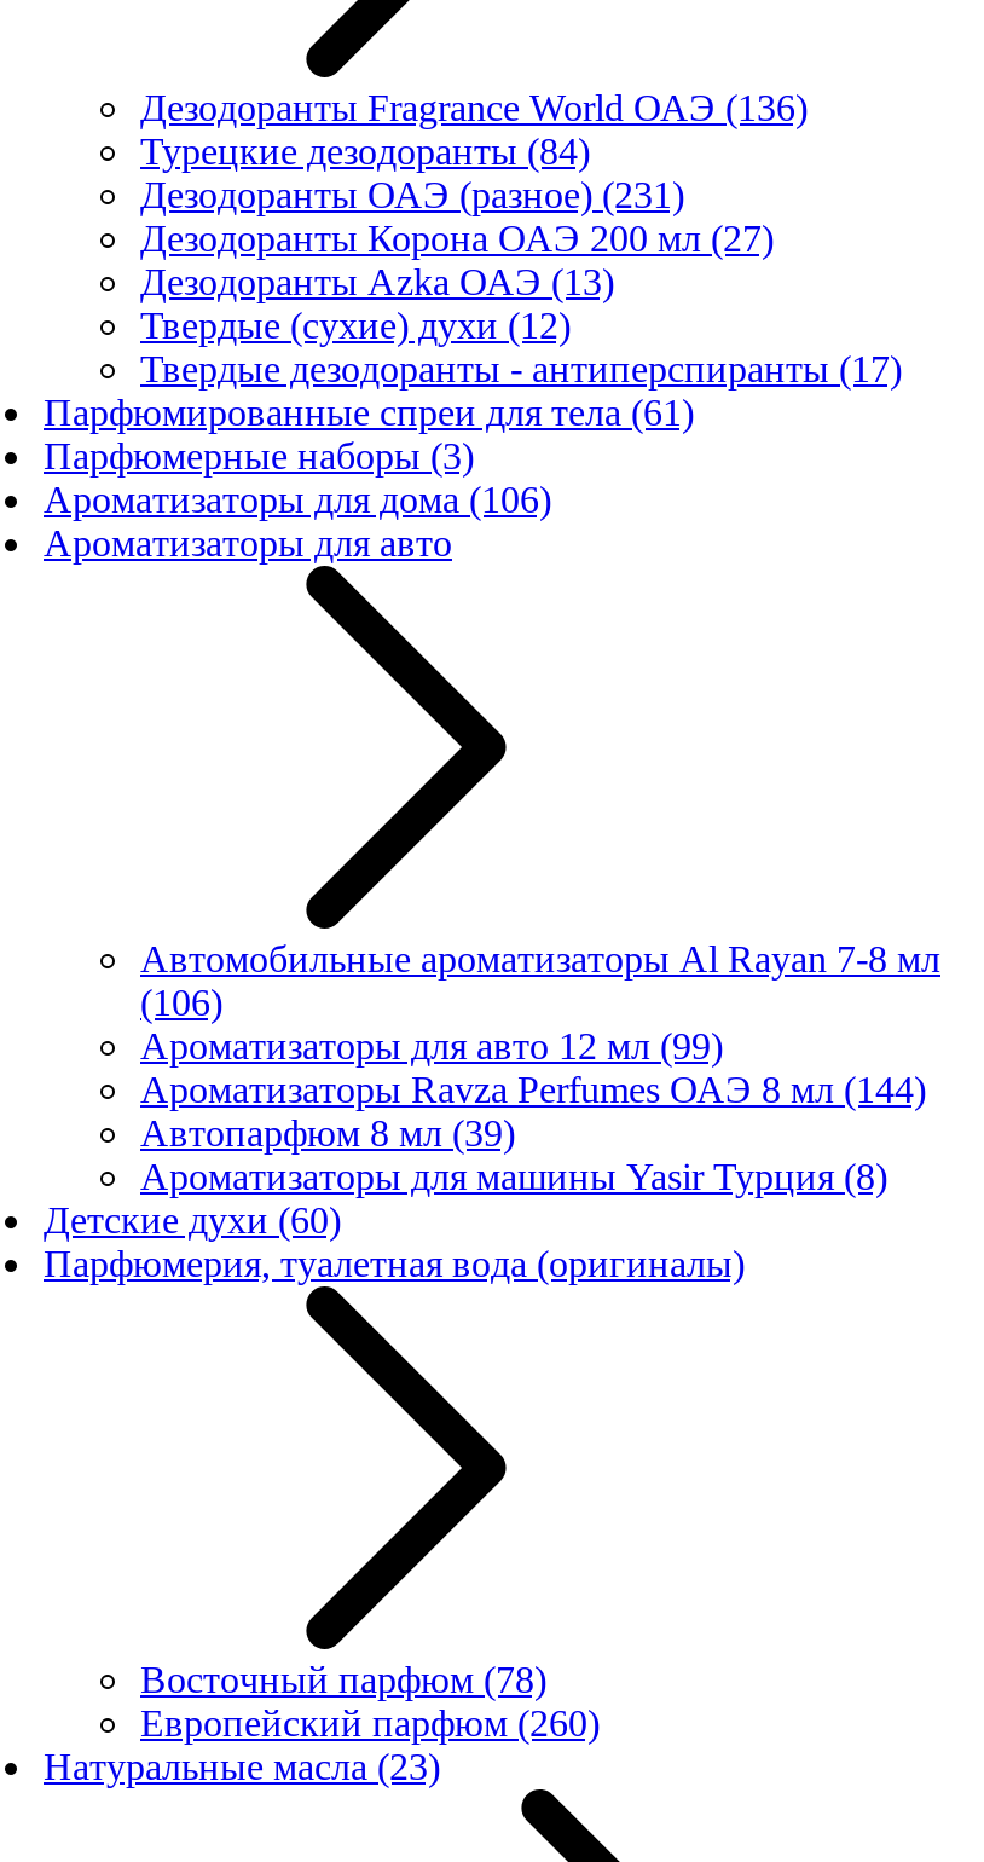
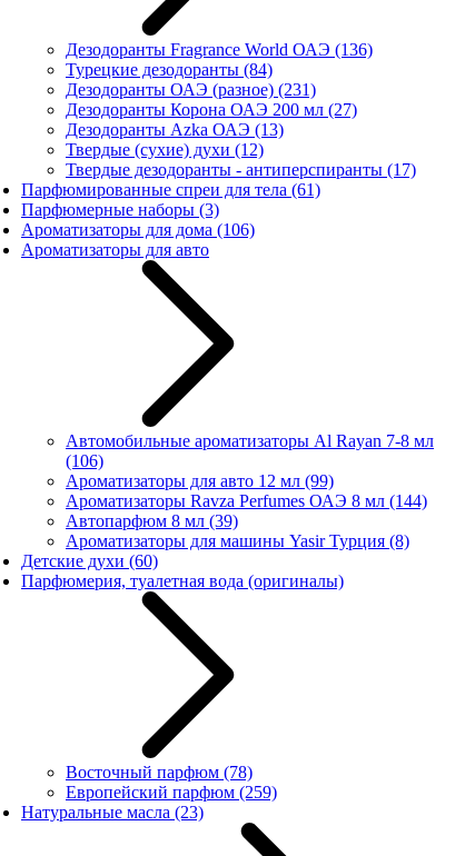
[140,1702,600,1744] Европейский парфюм (260) -> [66,783,277,802] Европейский парфюм (259)

